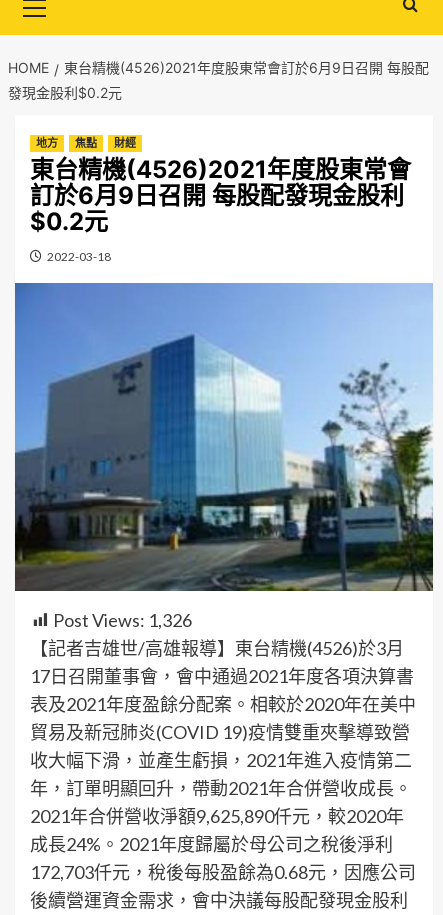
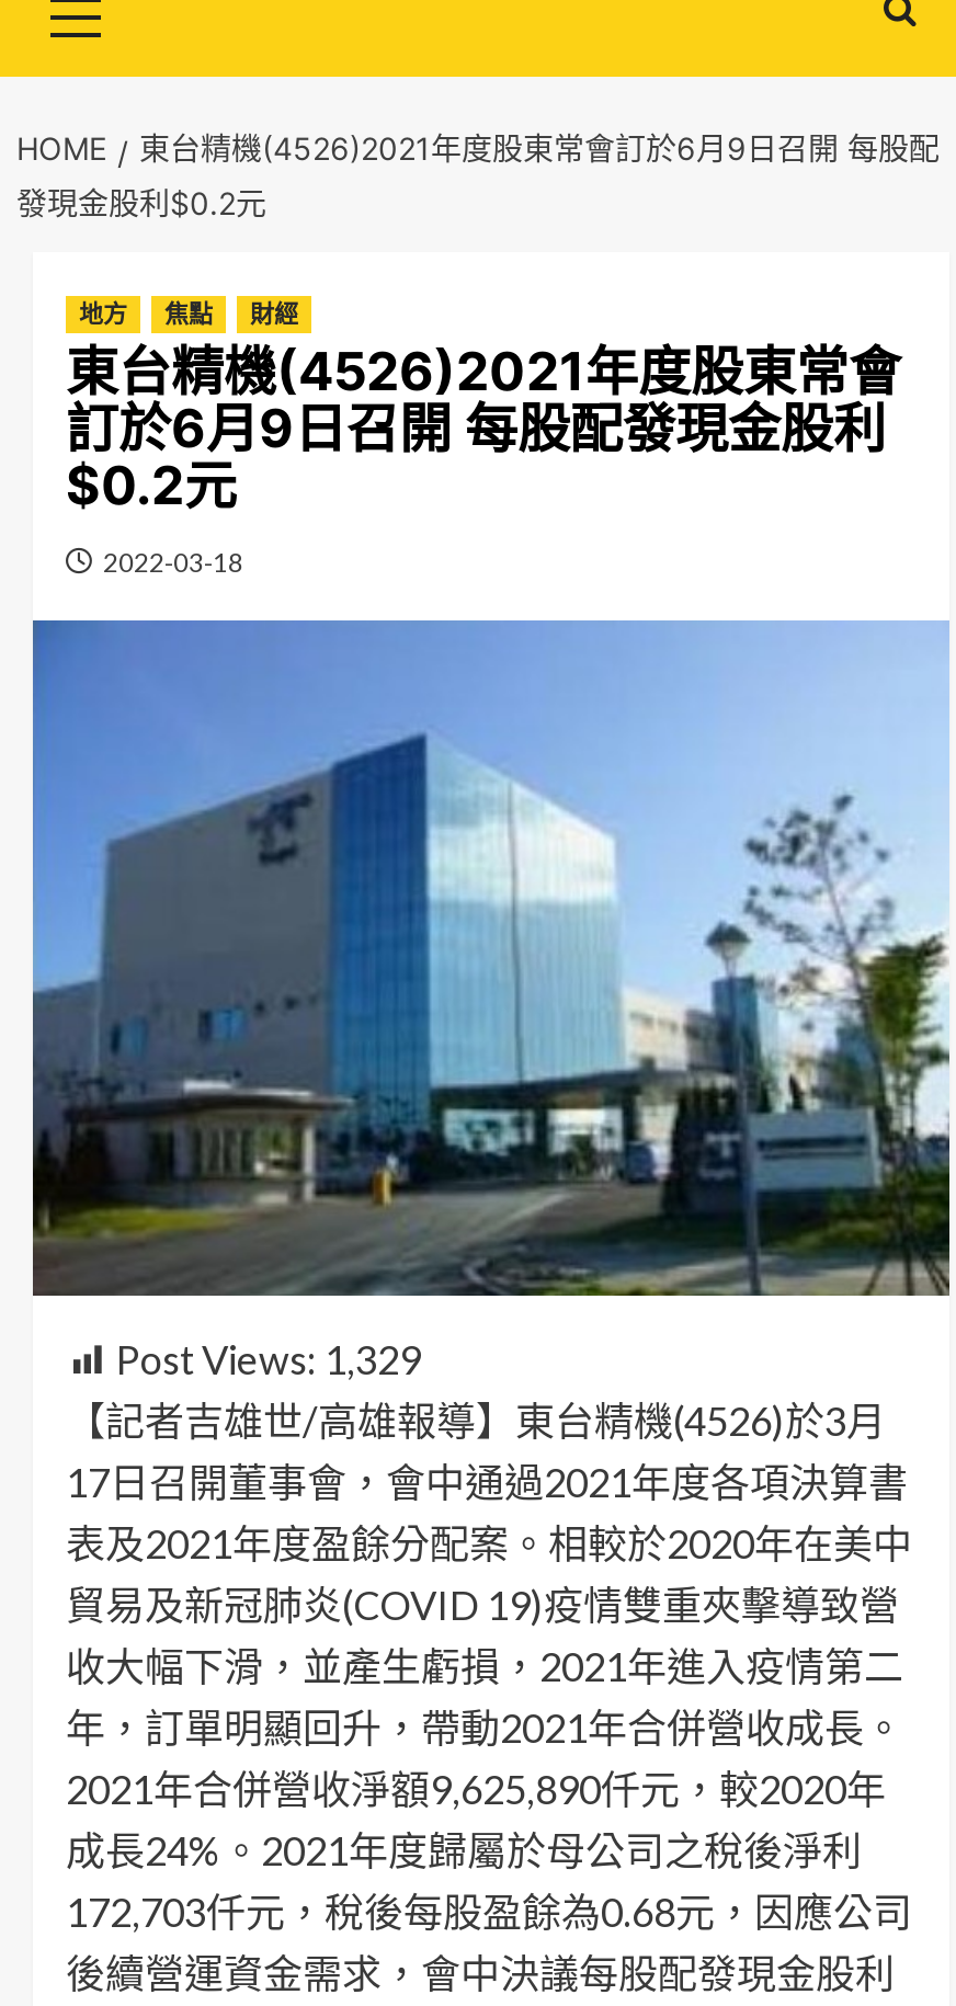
[53,609,192,631] Post Views: 1,326 -> [116,1334,421,1382] Post Views: 1,329

